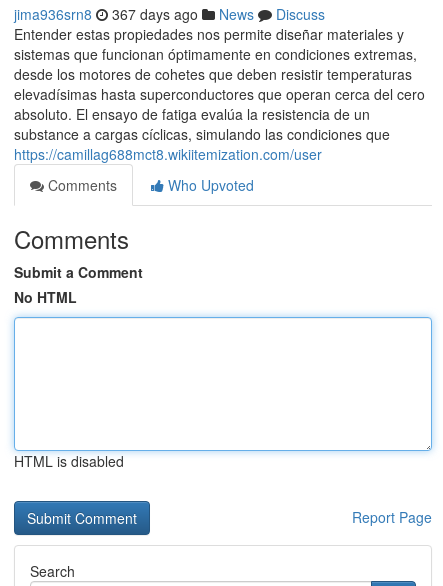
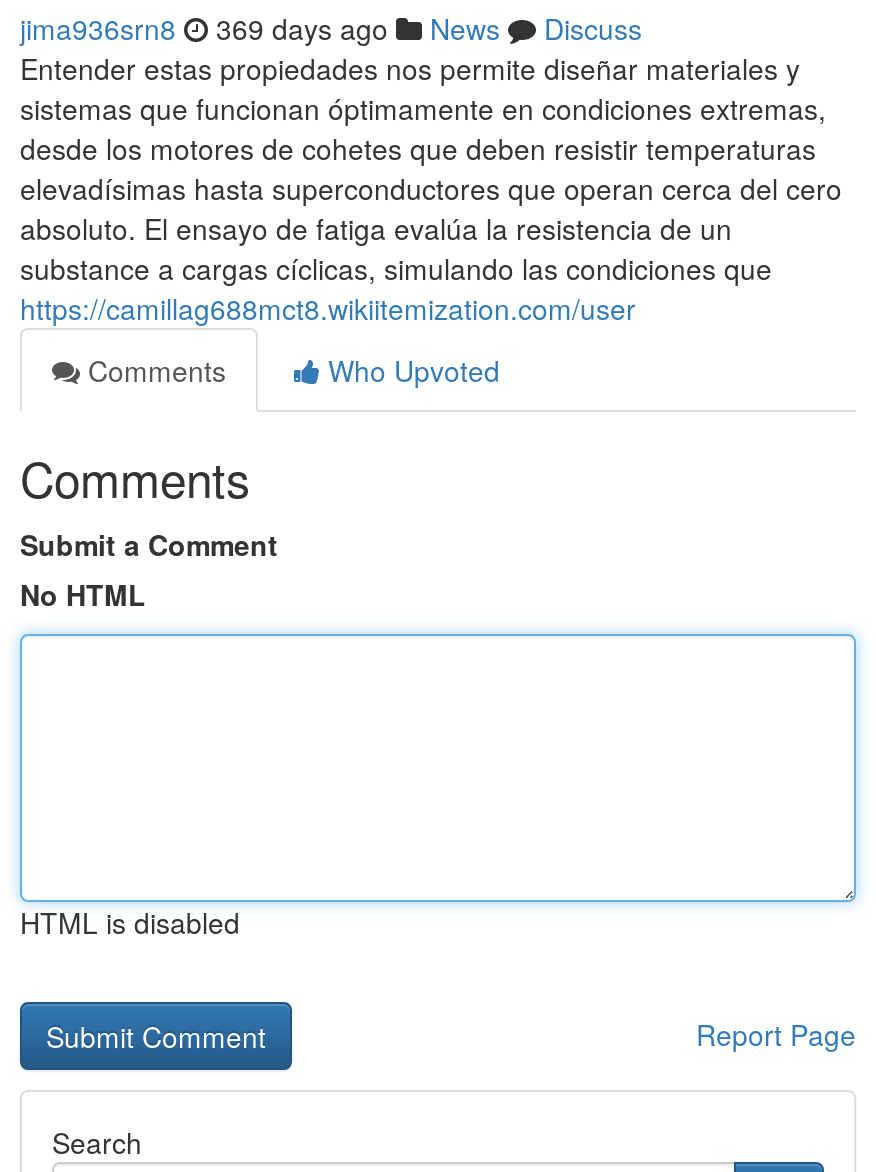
[14,4,325,24] jima936srn8 367 days ago News Discuss -> [20,8,642,48] jima936srn8 369 days ago News Discuss

